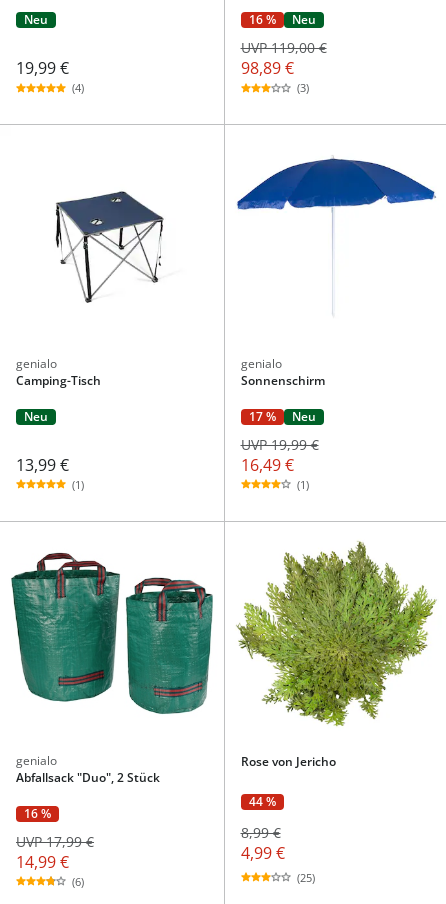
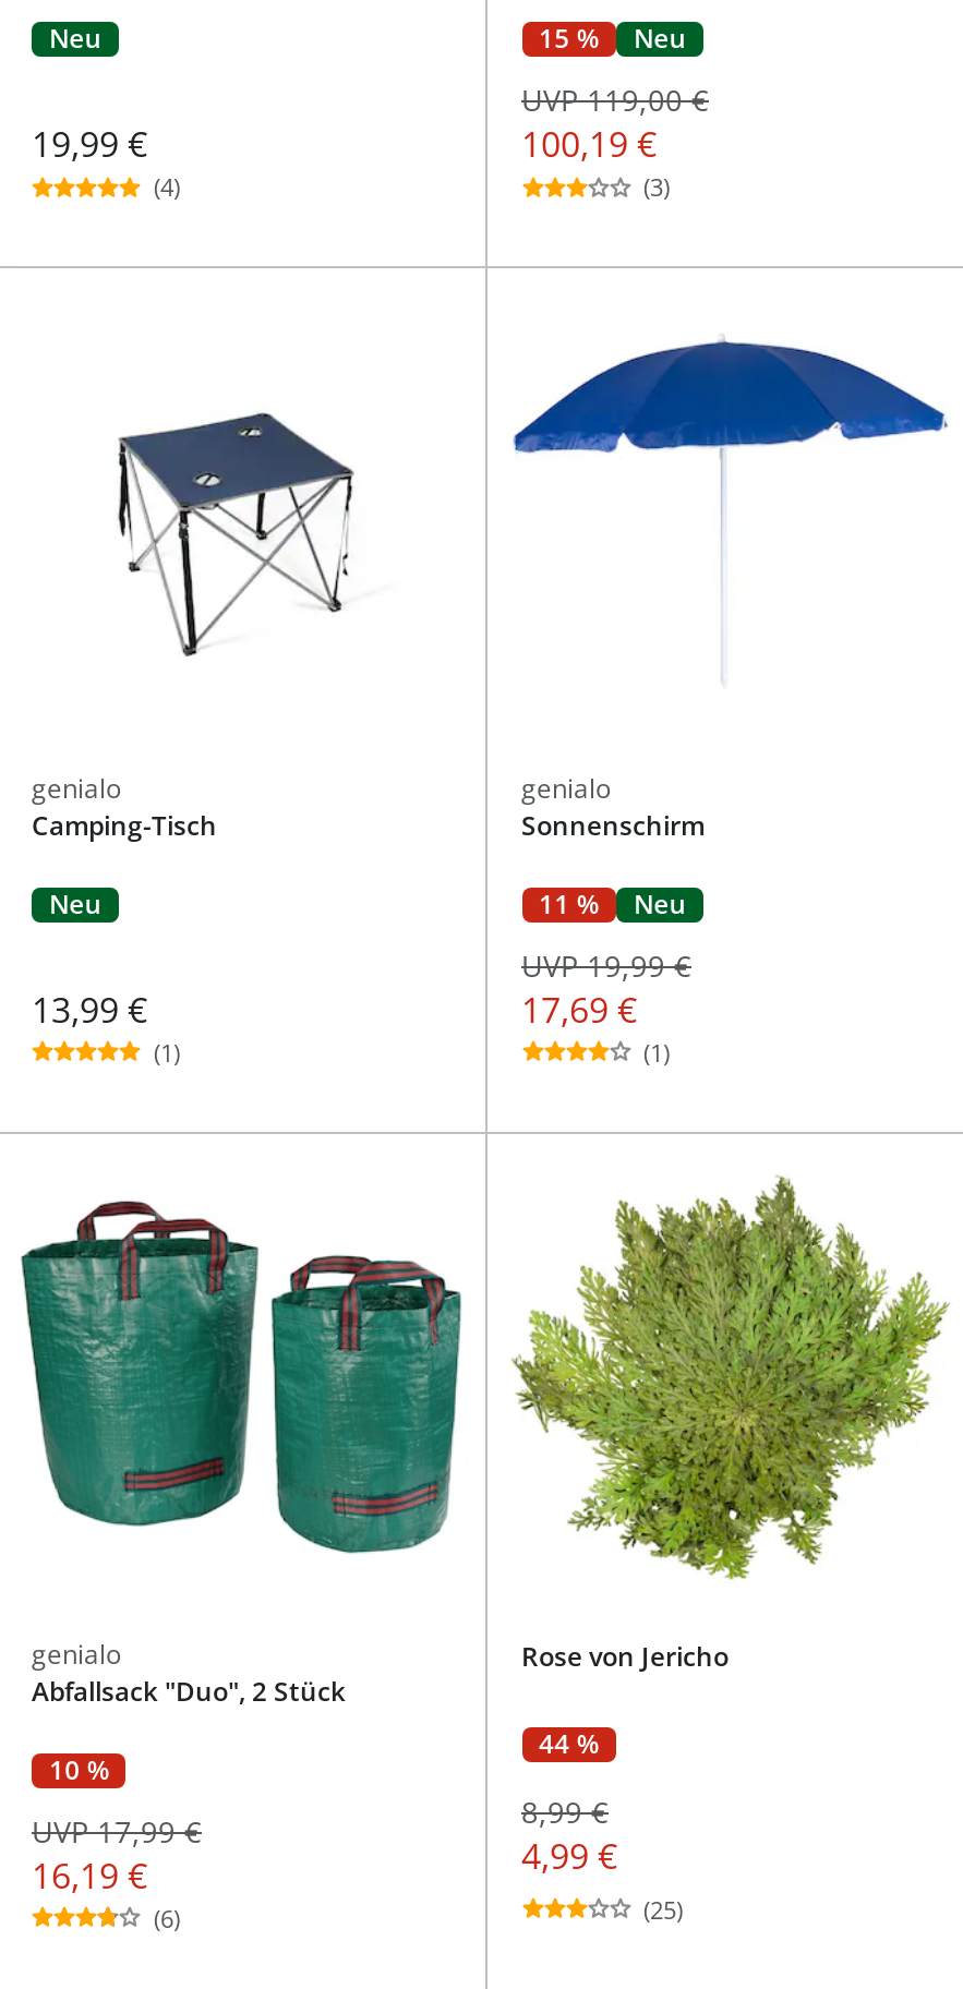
[248,11,316,28] 16 % Neu -> [539,20,687,57] 15 % Neu
[240,57,293,79] 98,89 € -> [521,120,657,168] 100,19 €
[248,408,316,425] 17 % Neu -> [539,885,687,923] 11 % Neu
[240,454,293,476] 16,49 € -> [521,986,637,1034] 17,69 €
[24,805,51,822] 16 % -> [49,1751,109,1788] 10 %
[16,851,69,873] 14,99 € -> [32,1851,147,1899] 16,19 €

